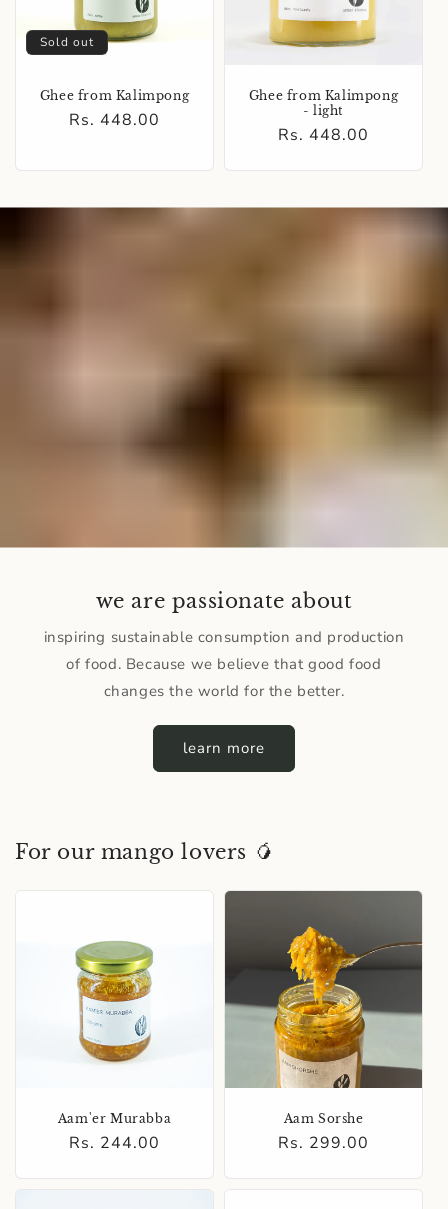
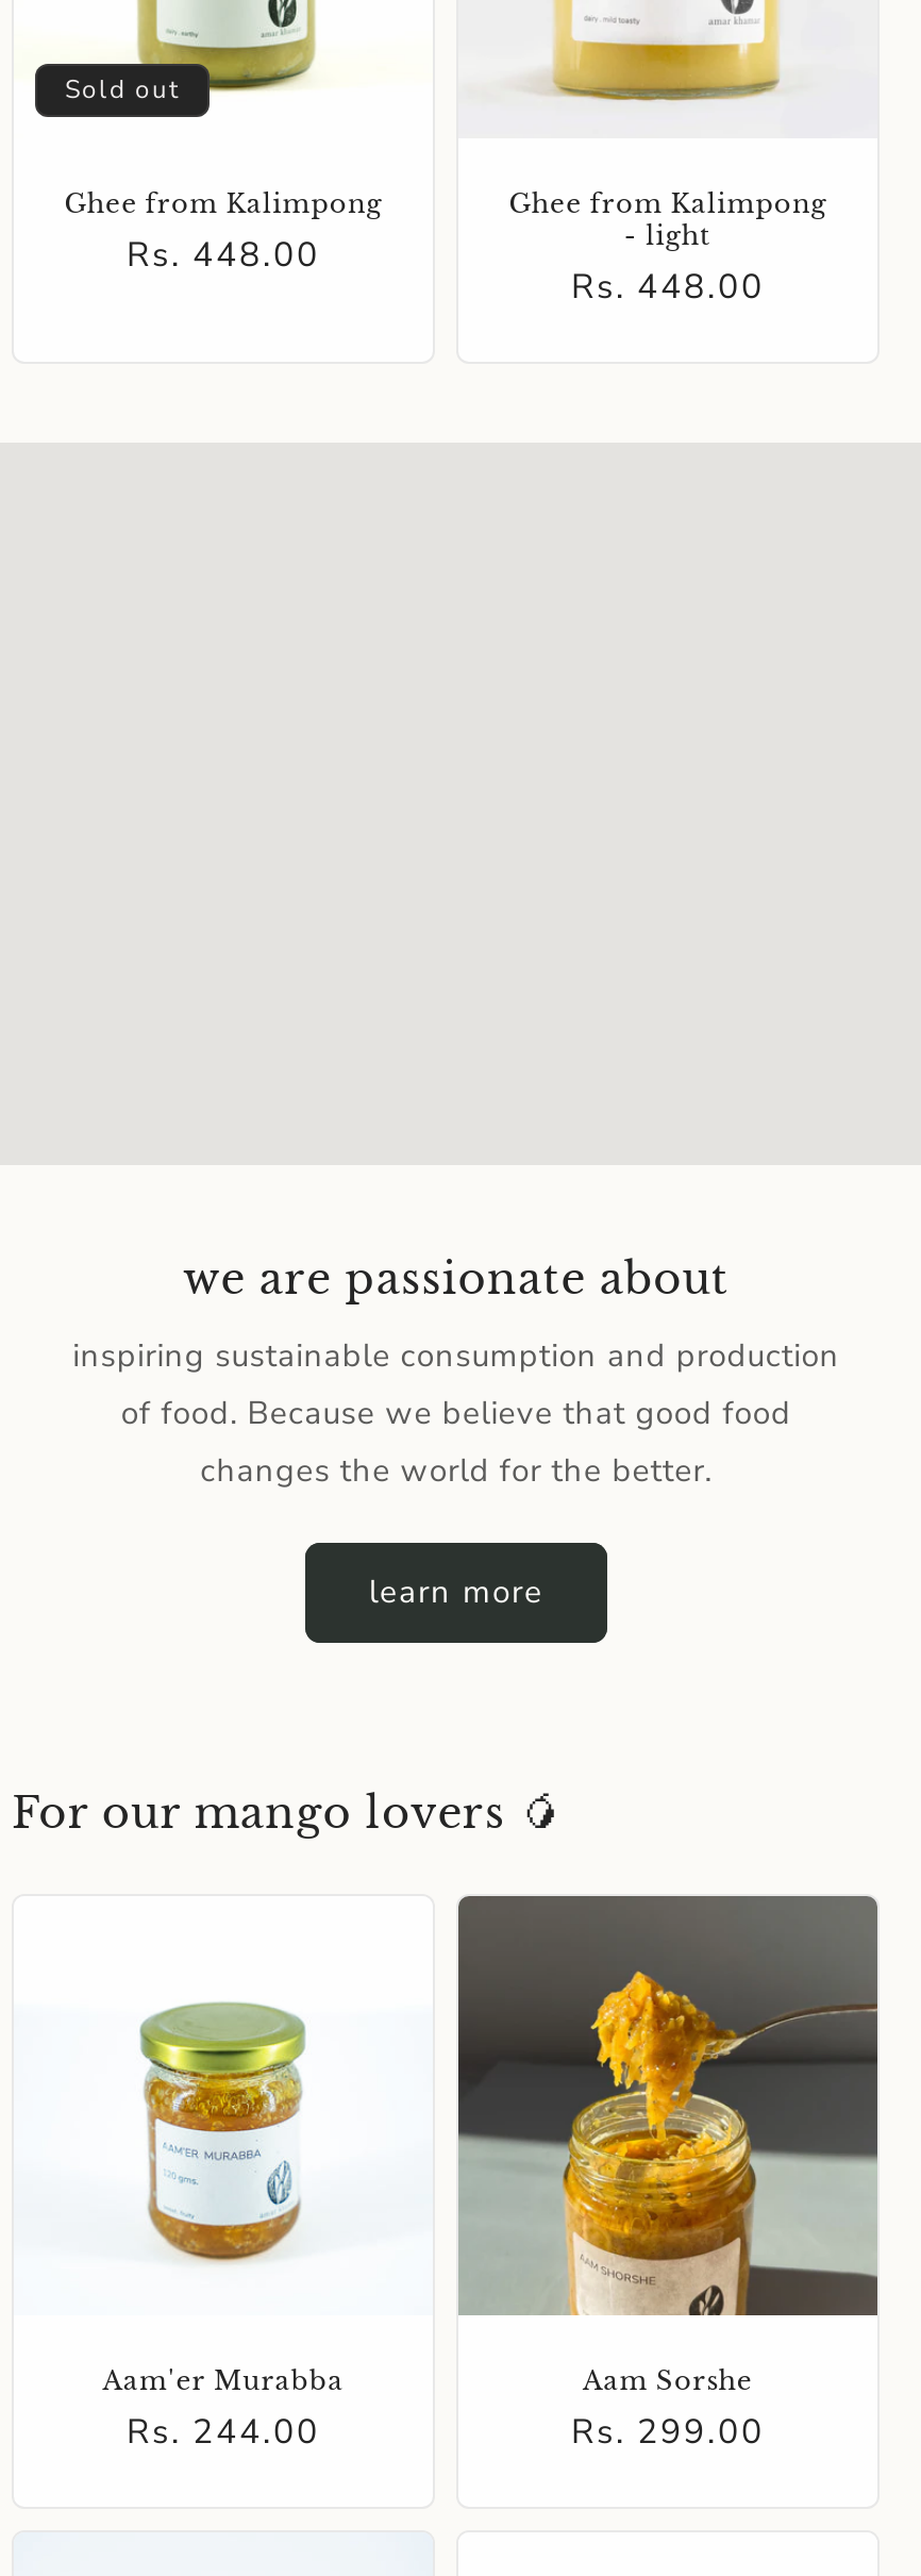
[3,206,445,548] [image] -> none

